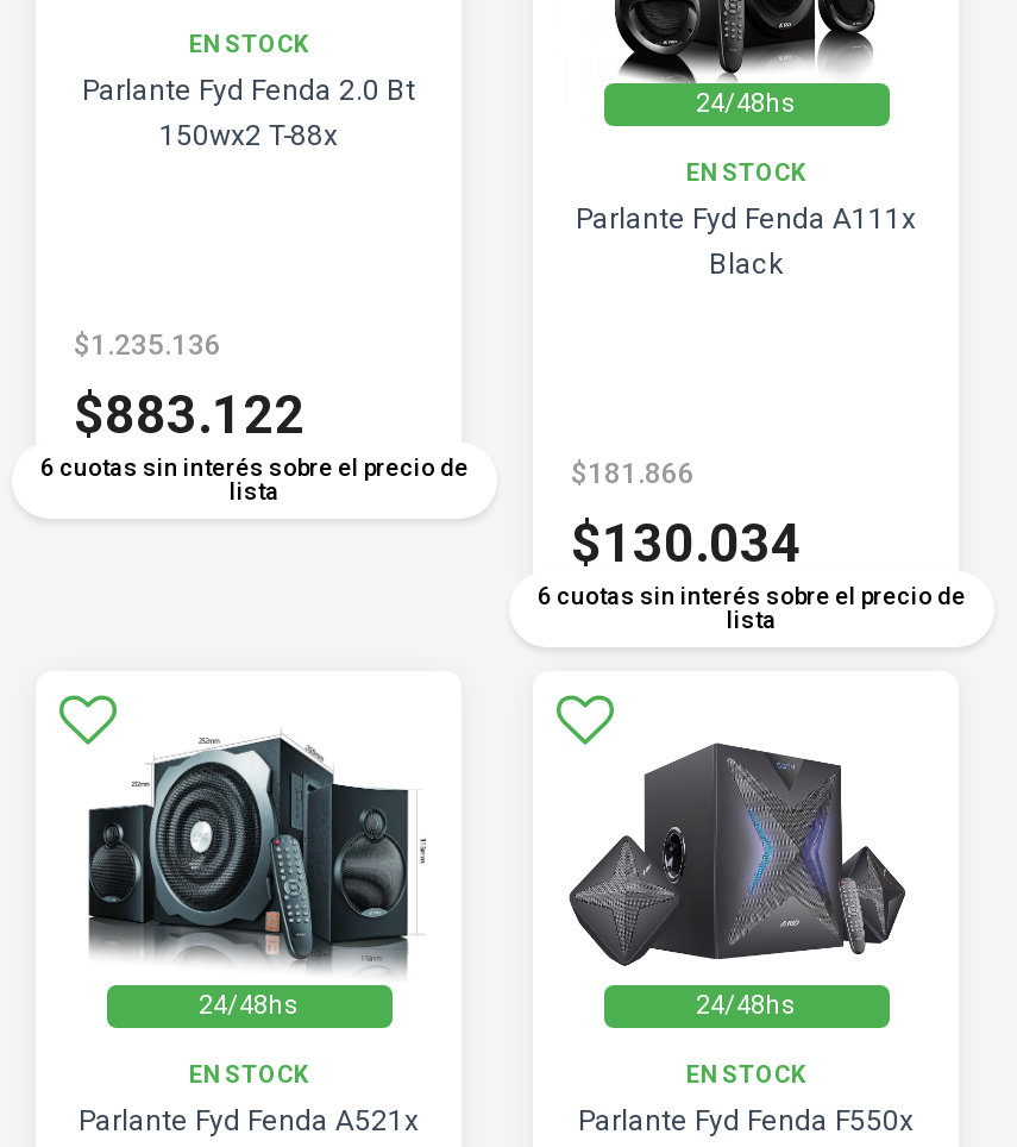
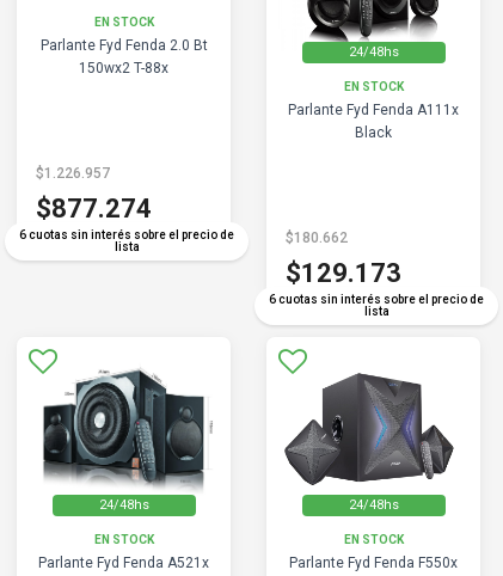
[74,328,221,362] $1.235.136 -> [36,165,110,182] $1.226.957
[74,386,305,445] $883.122 -> [36,194,152,223] $877.274
[571,457,695,490] $181.866 -> [286,229,348,246] $180.662
[571,514,802,573] $130.034 -> [286,258,401,288] $129.173

